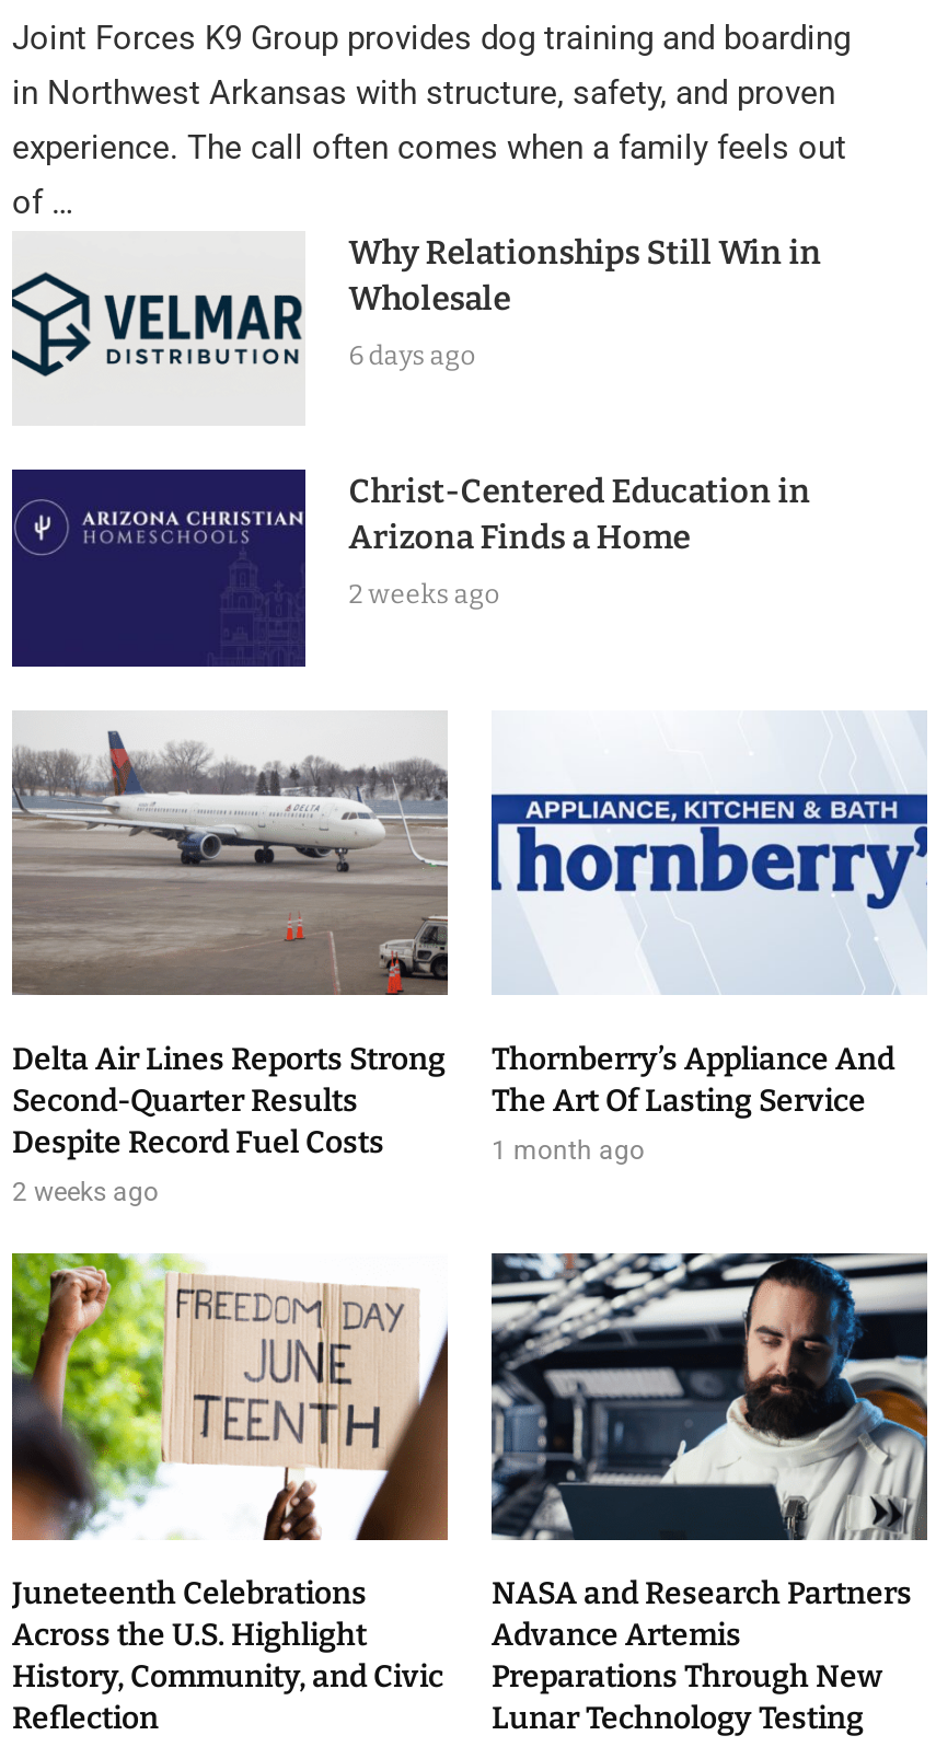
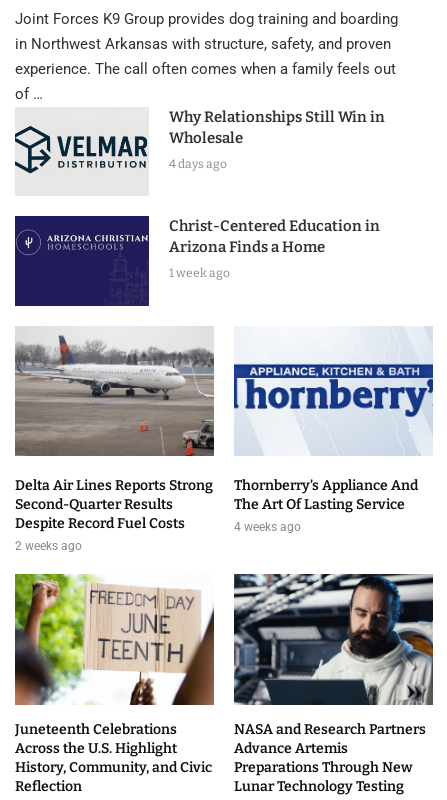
[349,341,476,372] 6 days ago -> [169,157,227,171] 4 days ago
[349,580,500,611] 2 weeks ago -> [169,266,230,280] 1 week ago
[492,1136,645,1166] 1 month ago -> [234,520,301,534] 4 weeks ago

